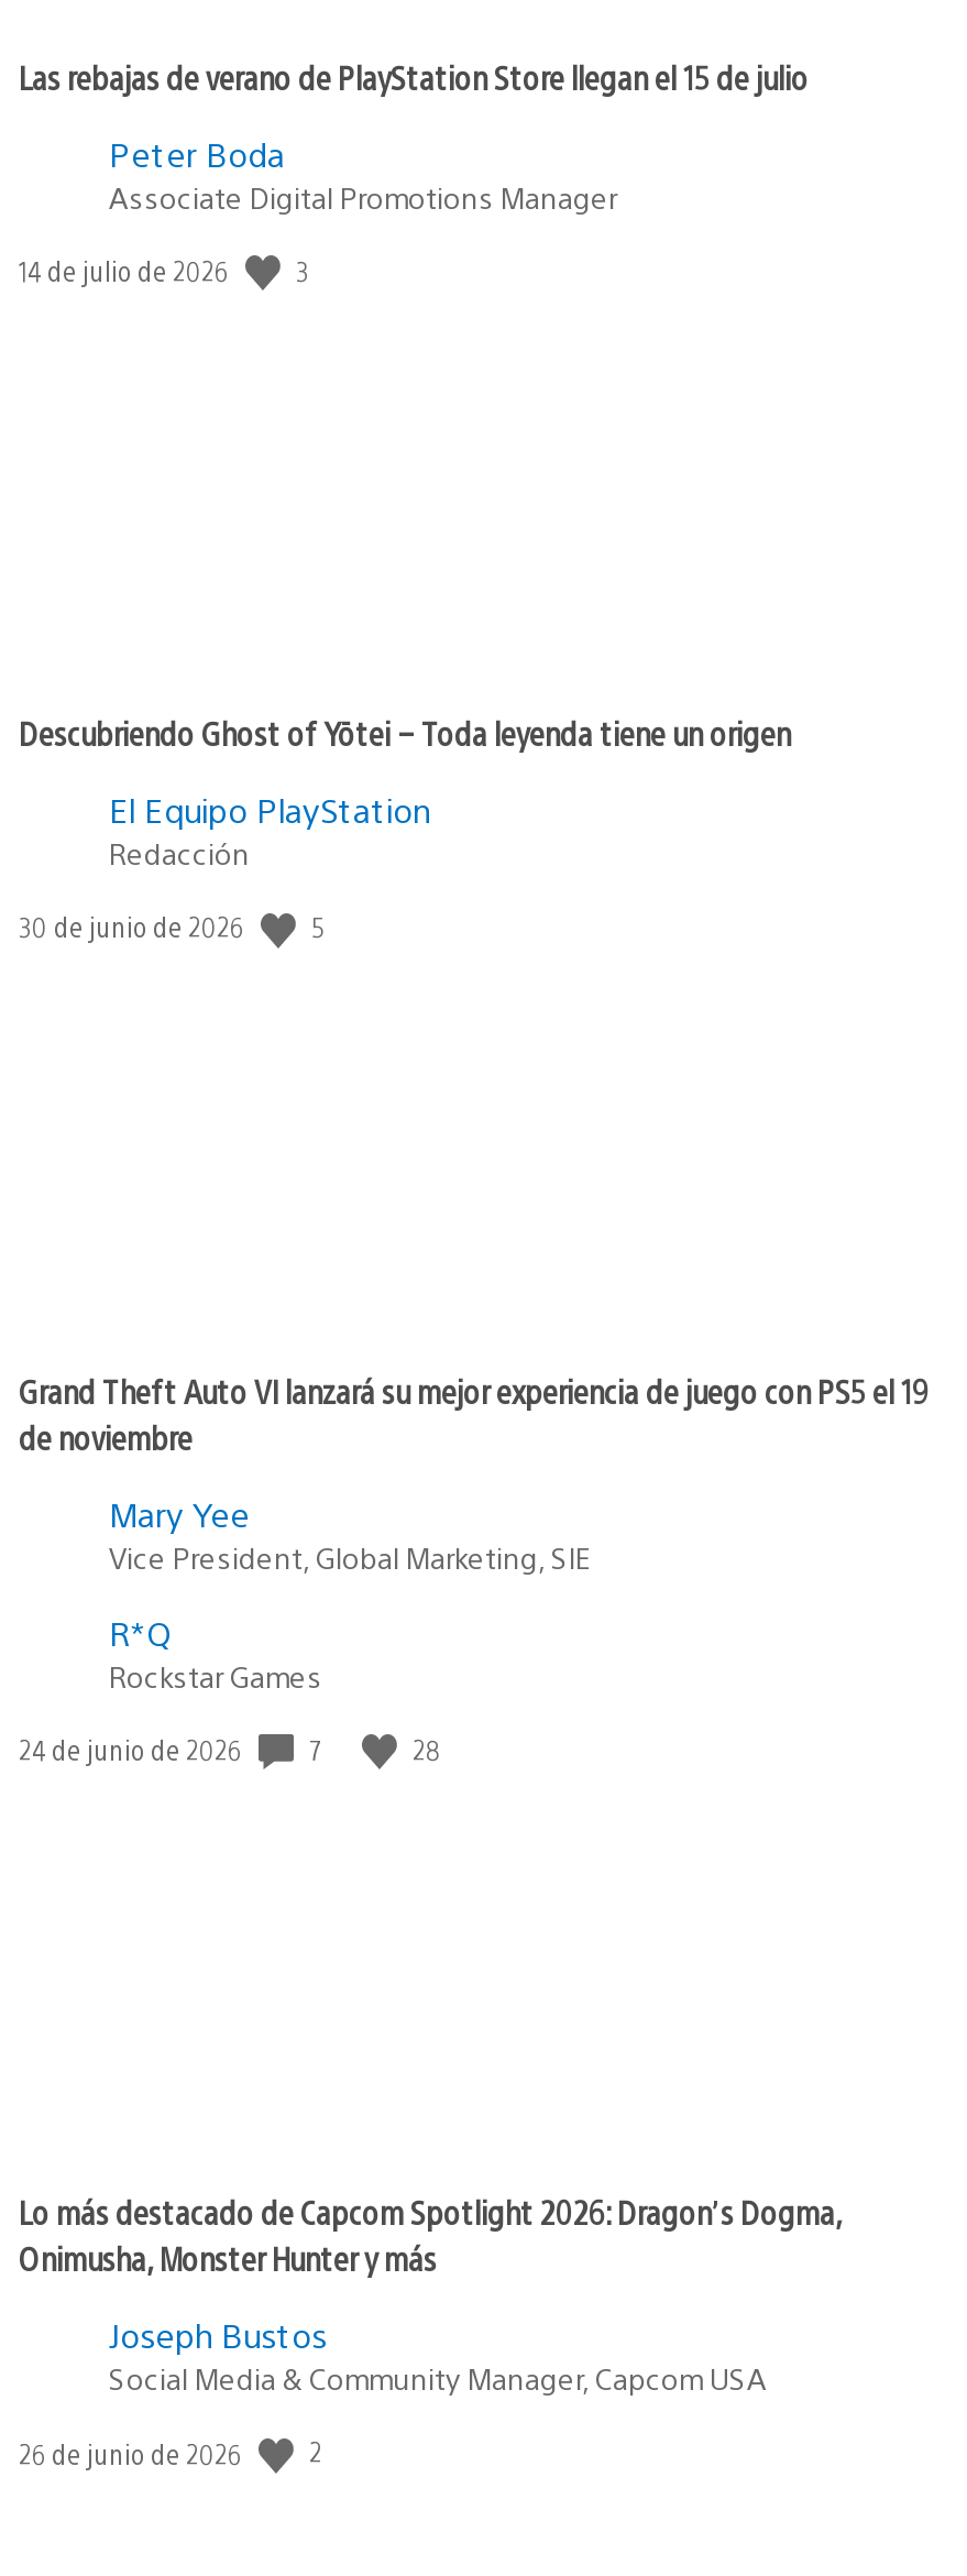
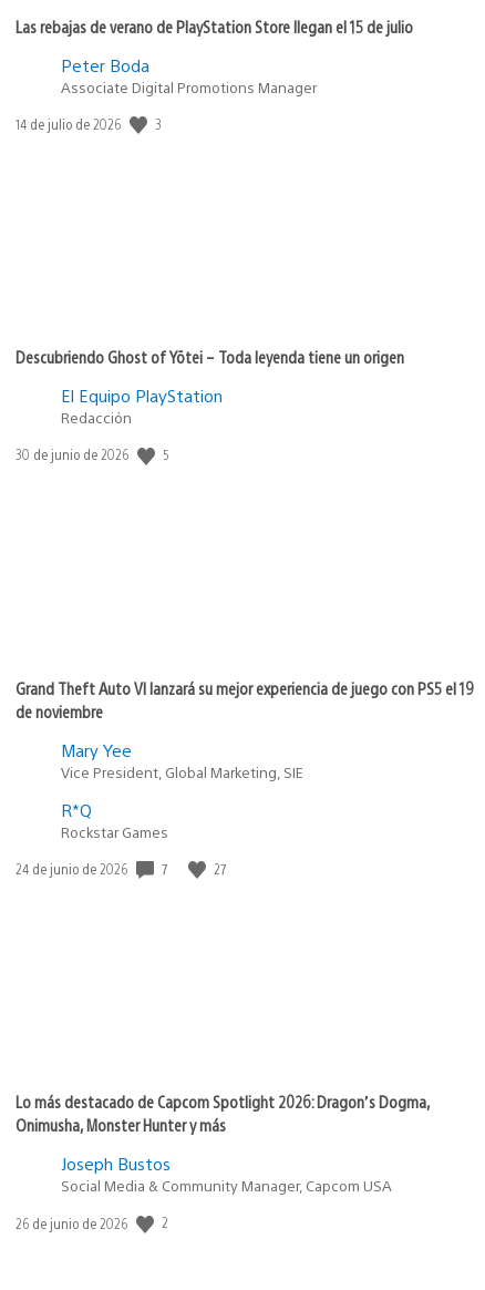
[413,1729,439,1767] 28 -> [214,859,226,877] 27

